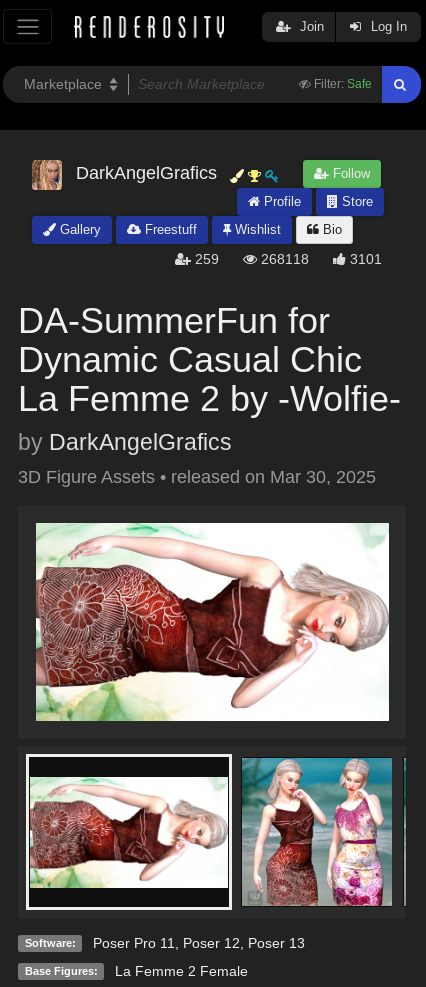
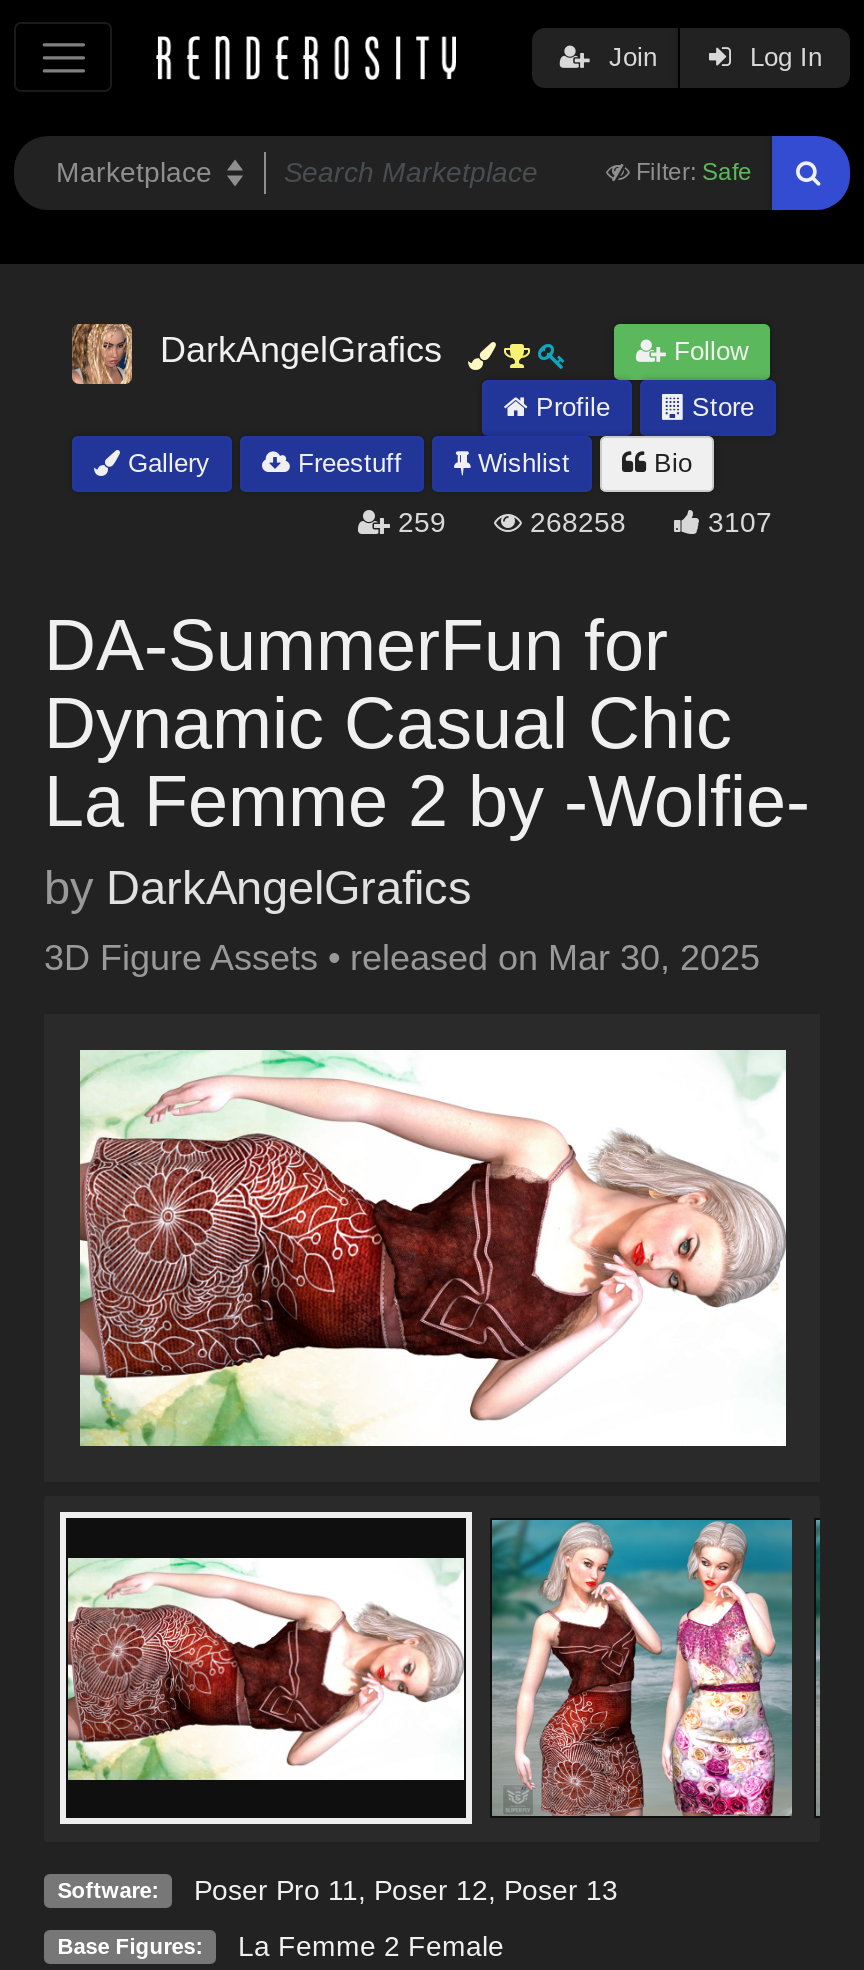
[257,251,309,267] 268118 -> [522,506,626,538] 268258
[346,251,382,267] 3101 -> [700,506,772,538] 3107

